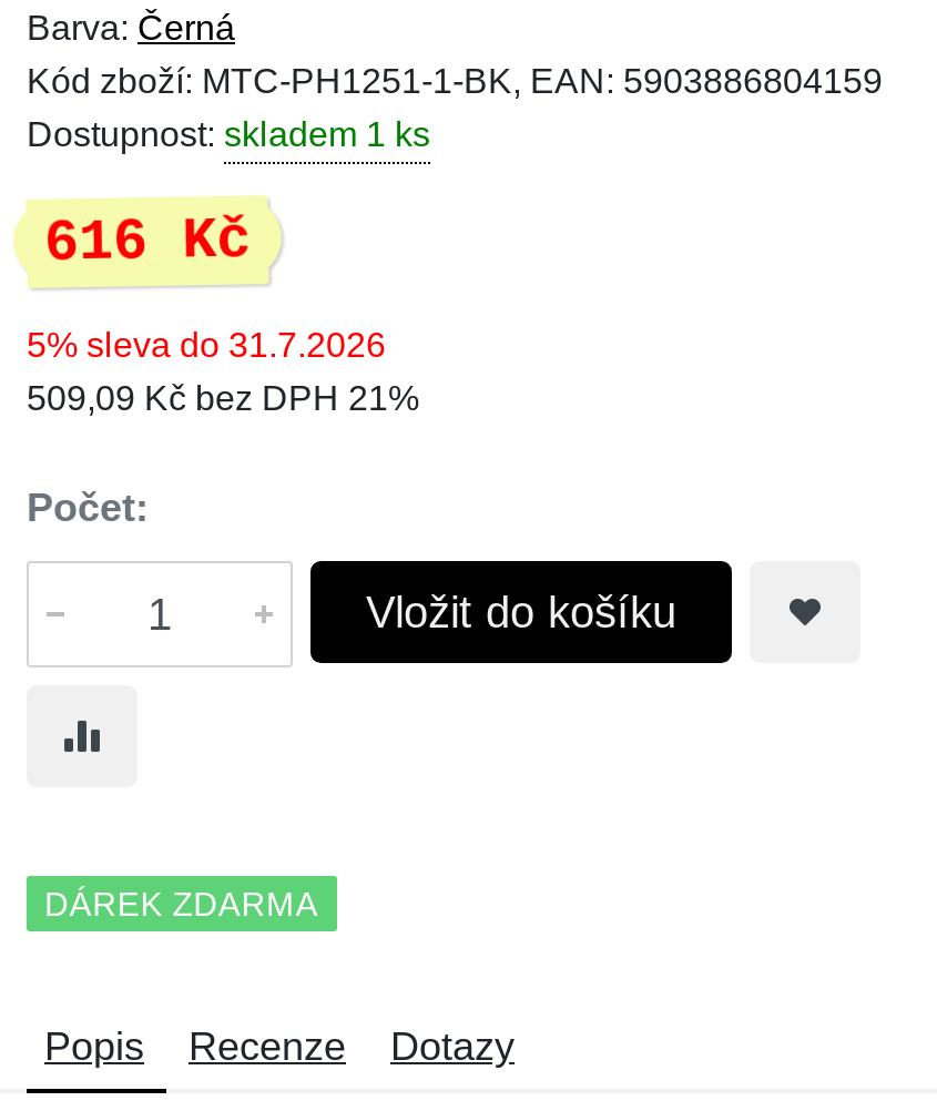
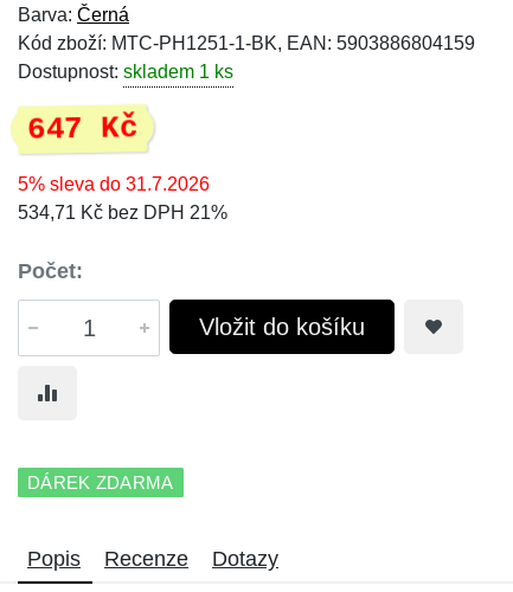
[44,207,251,277] 616 Kč -> [27,110,138,148] 647 Kč
[27,379,419,417] 509,09 Kč bez DPH 21% -> [18,202,227,223] 534,71 Kč bez DPH 21%

